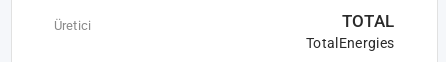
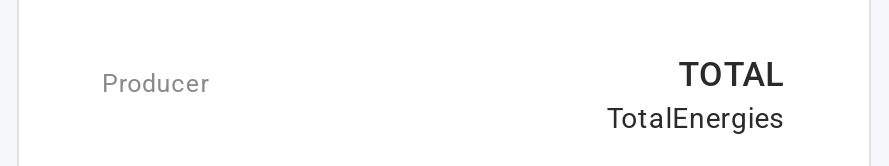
[53,18,92,33] Üretici -> [102,68,209,98] Producer

